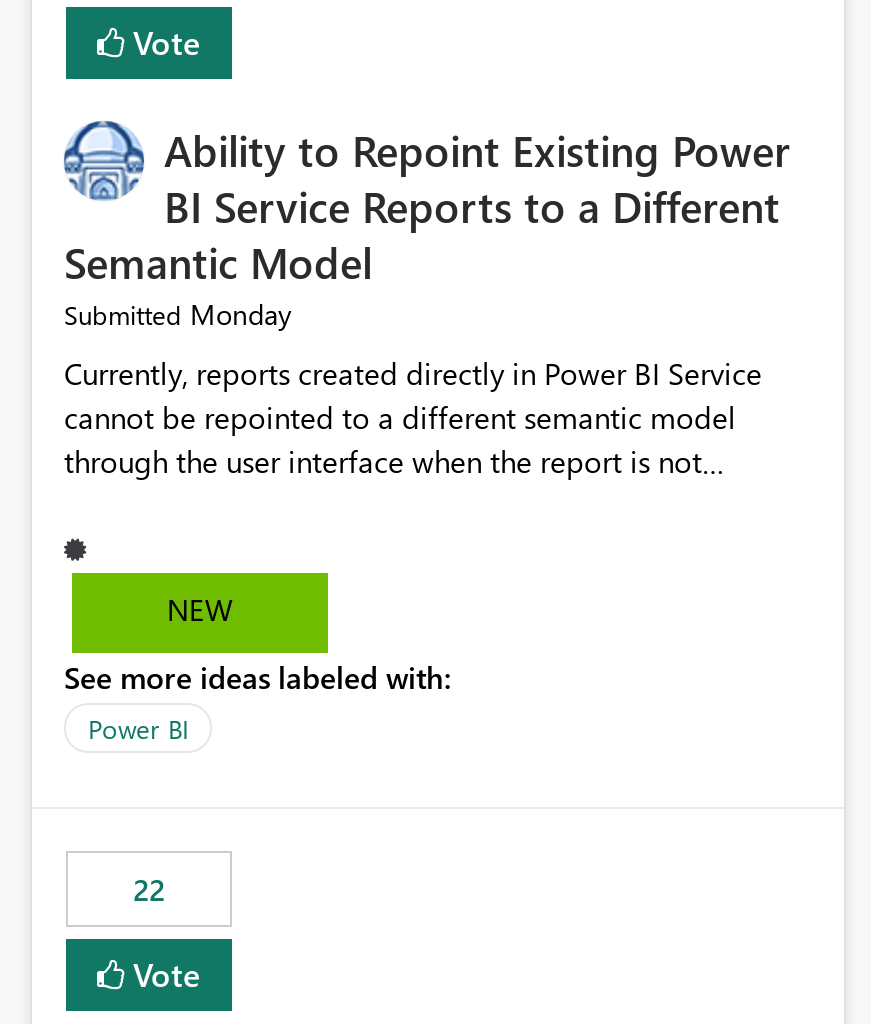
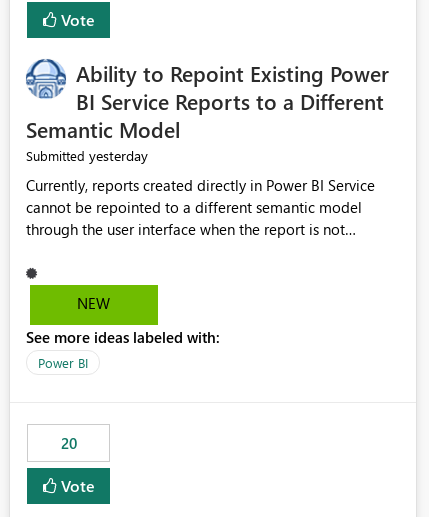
[64,296,292,334] Submitted Monday -> [26,146,148,165] Submitted yesterday
[133,870,165,910] 22 -> [60,433,76,453] 20

